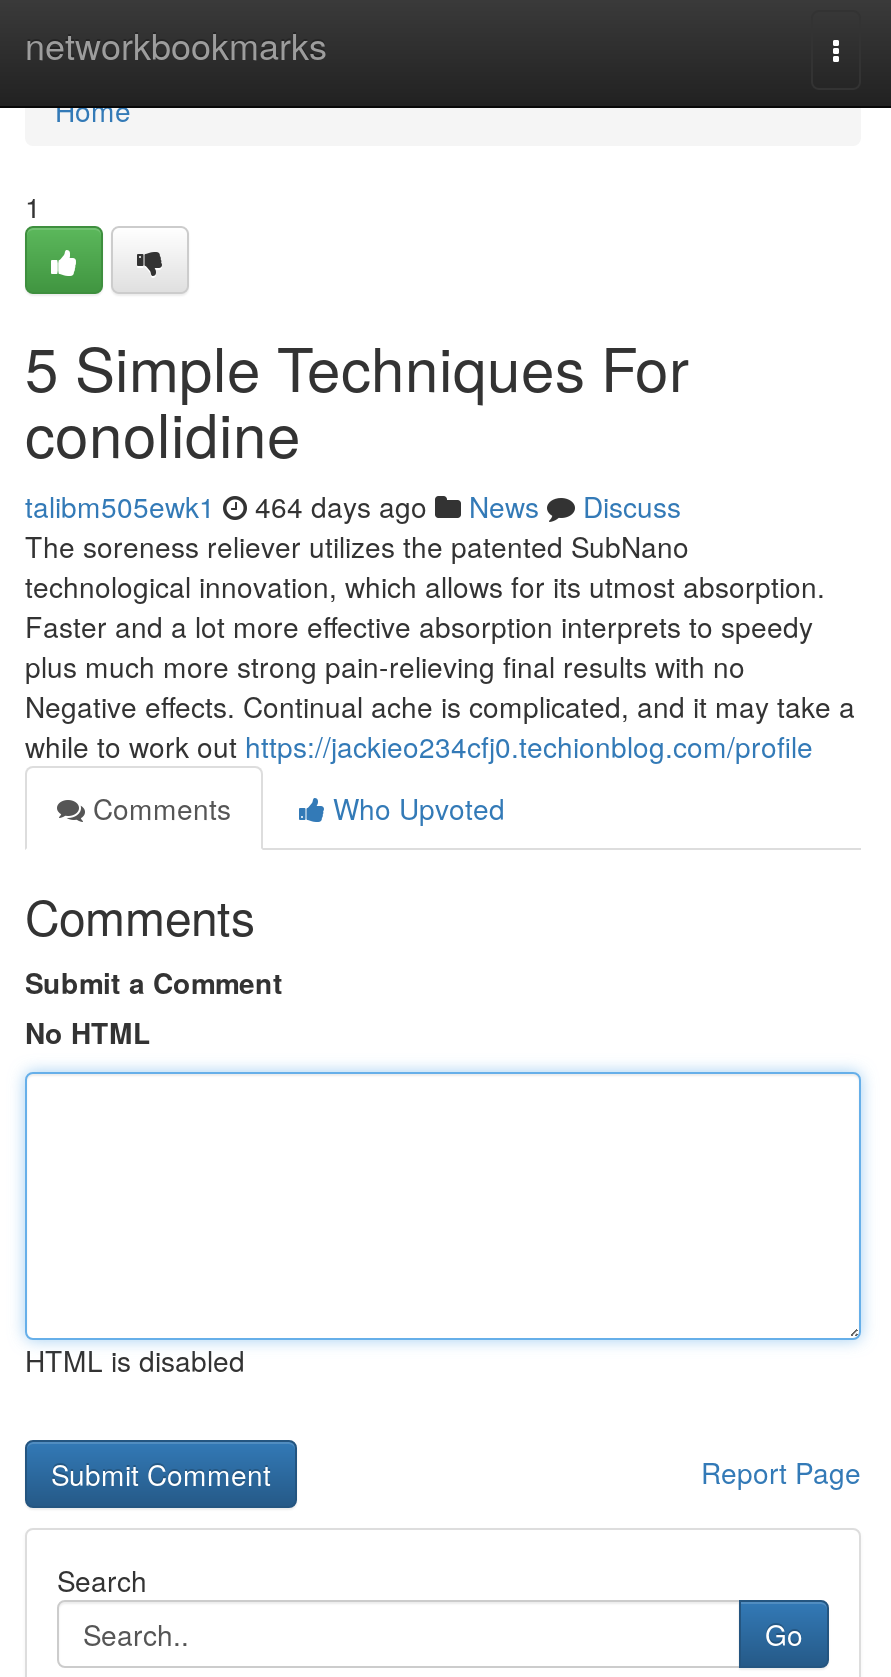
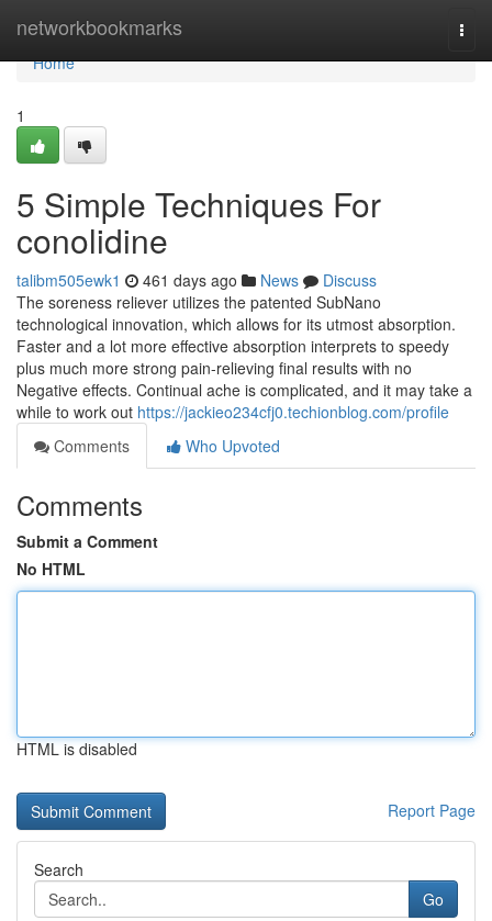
[25,486,681,526] talibm505ewk1 464 days ago News Discuss -> [16,269,377,291] talibm505ewk1 461 days ago News Discuss

